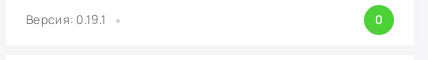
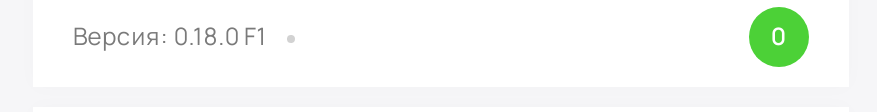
[26,11,106,28] Версия: 0.19.1 -> [73,19,267,53] Версия: 0.18.0 F1

